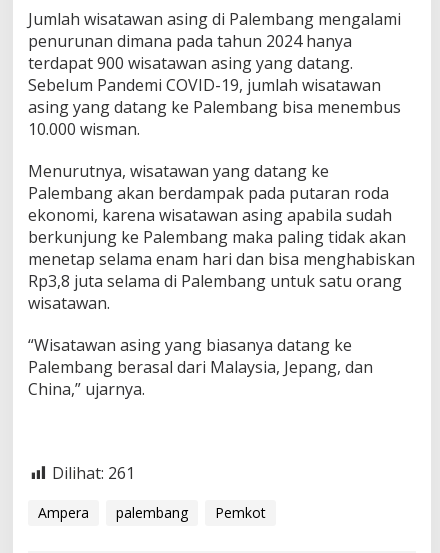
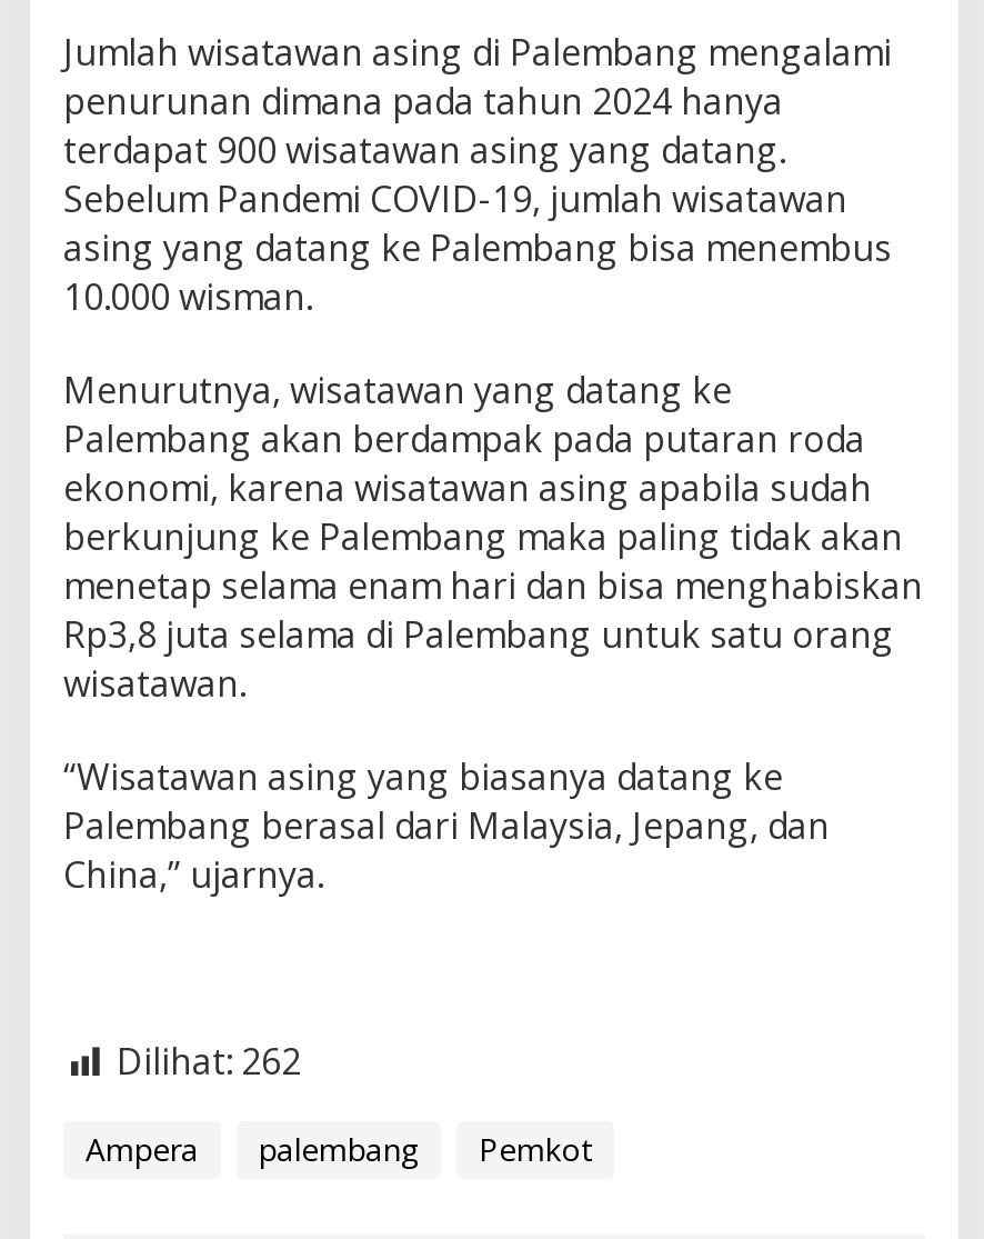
[52,462,135,484] Dilihat: 261 -> [117,1038,301,1087] Dilihat: 262

